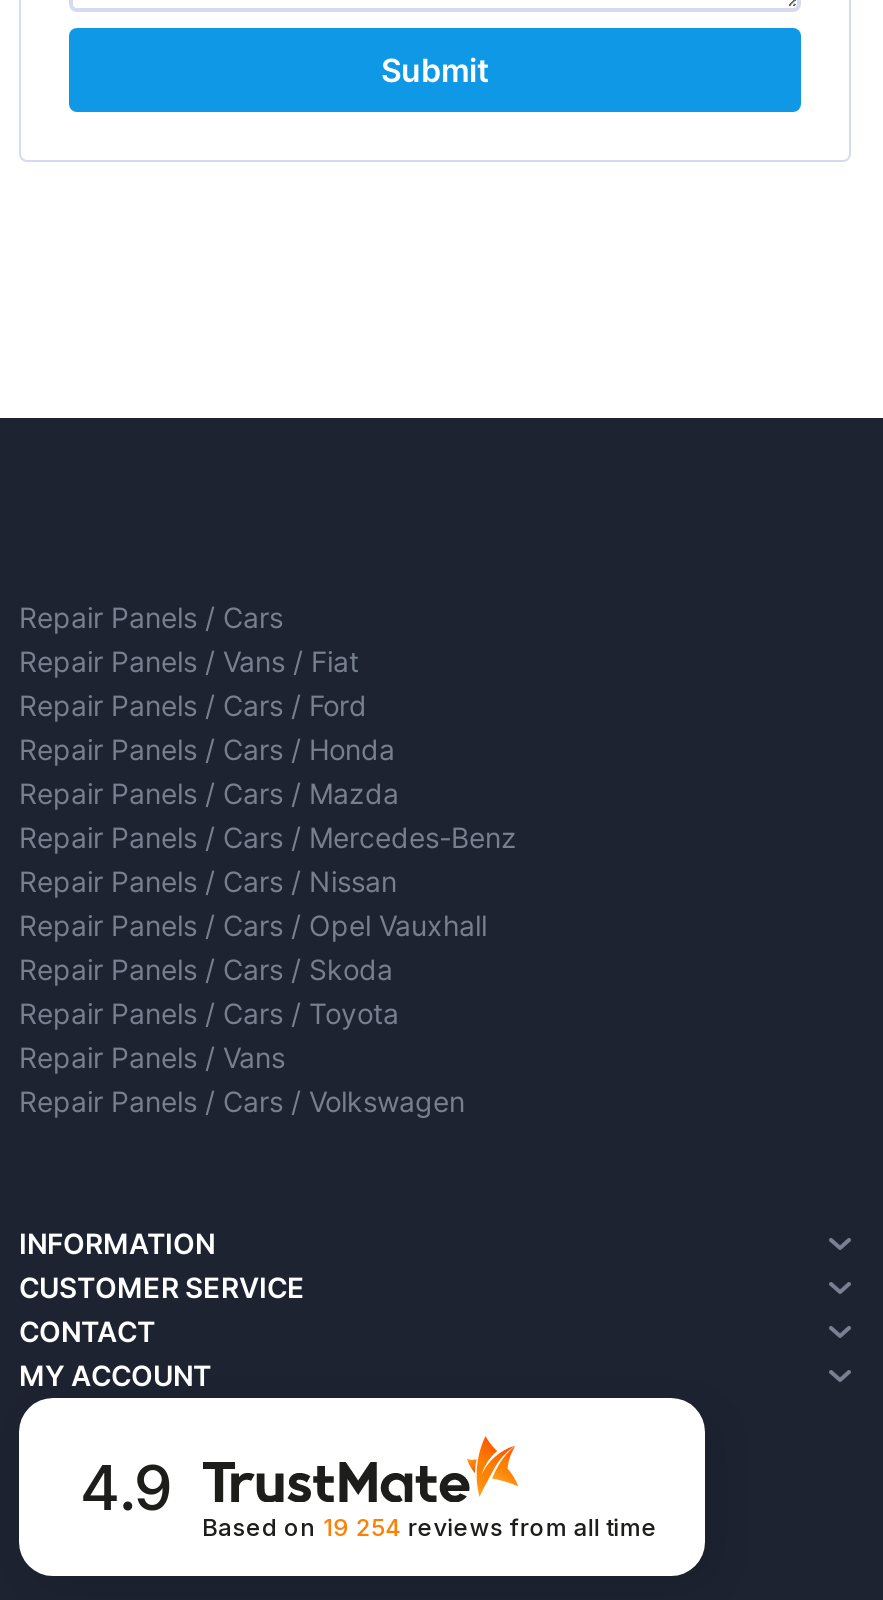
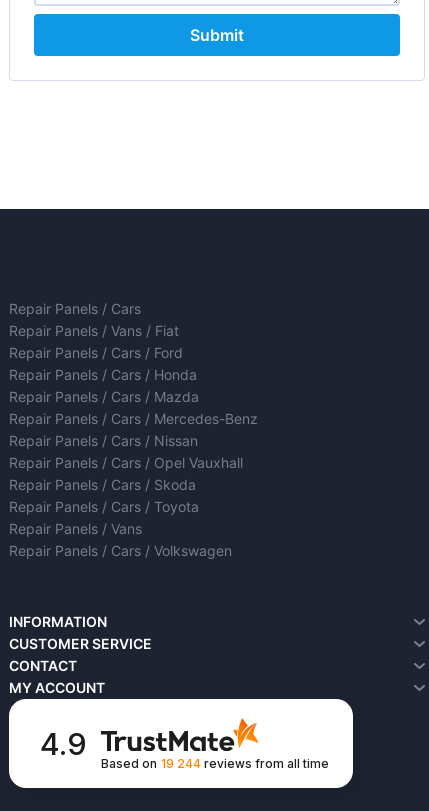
[202,1513,658,1543] Based on 19 254 reviews from all time -> [100,756,329,771] Based on 19 244 reviews from all time

